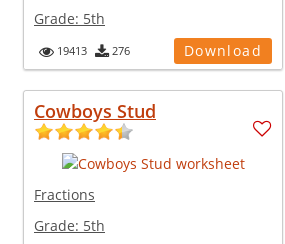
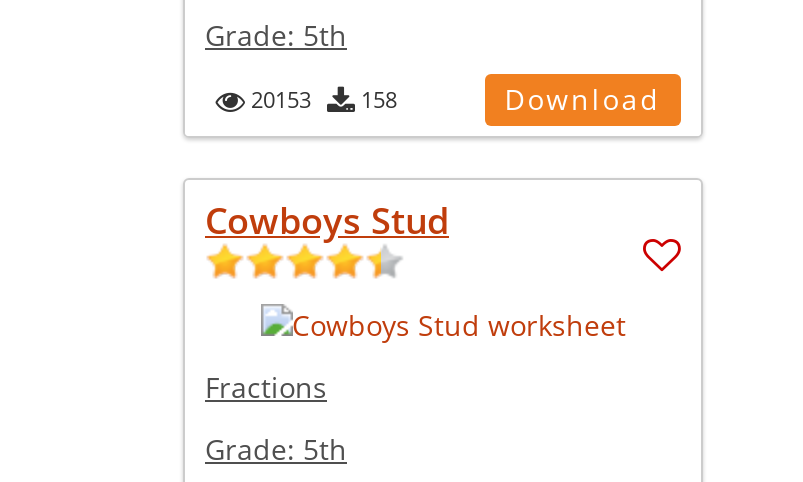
[57,43,87,58] 19413 -> [251,83,311,113] 20153
[112,43,130,58] 276 -> [361,83,397,113] 158

